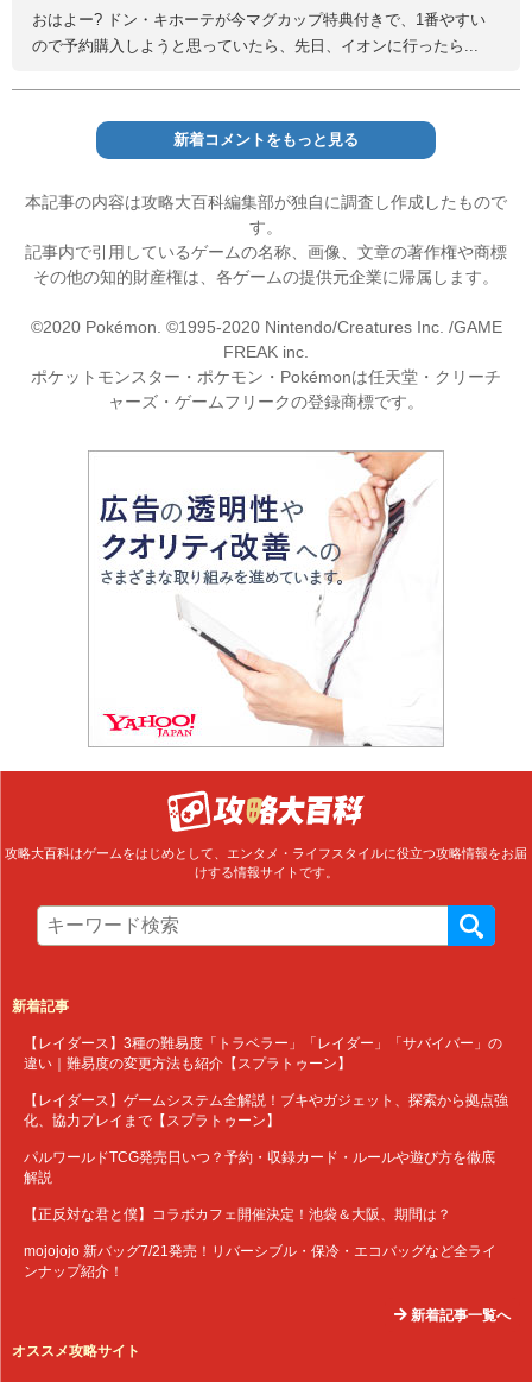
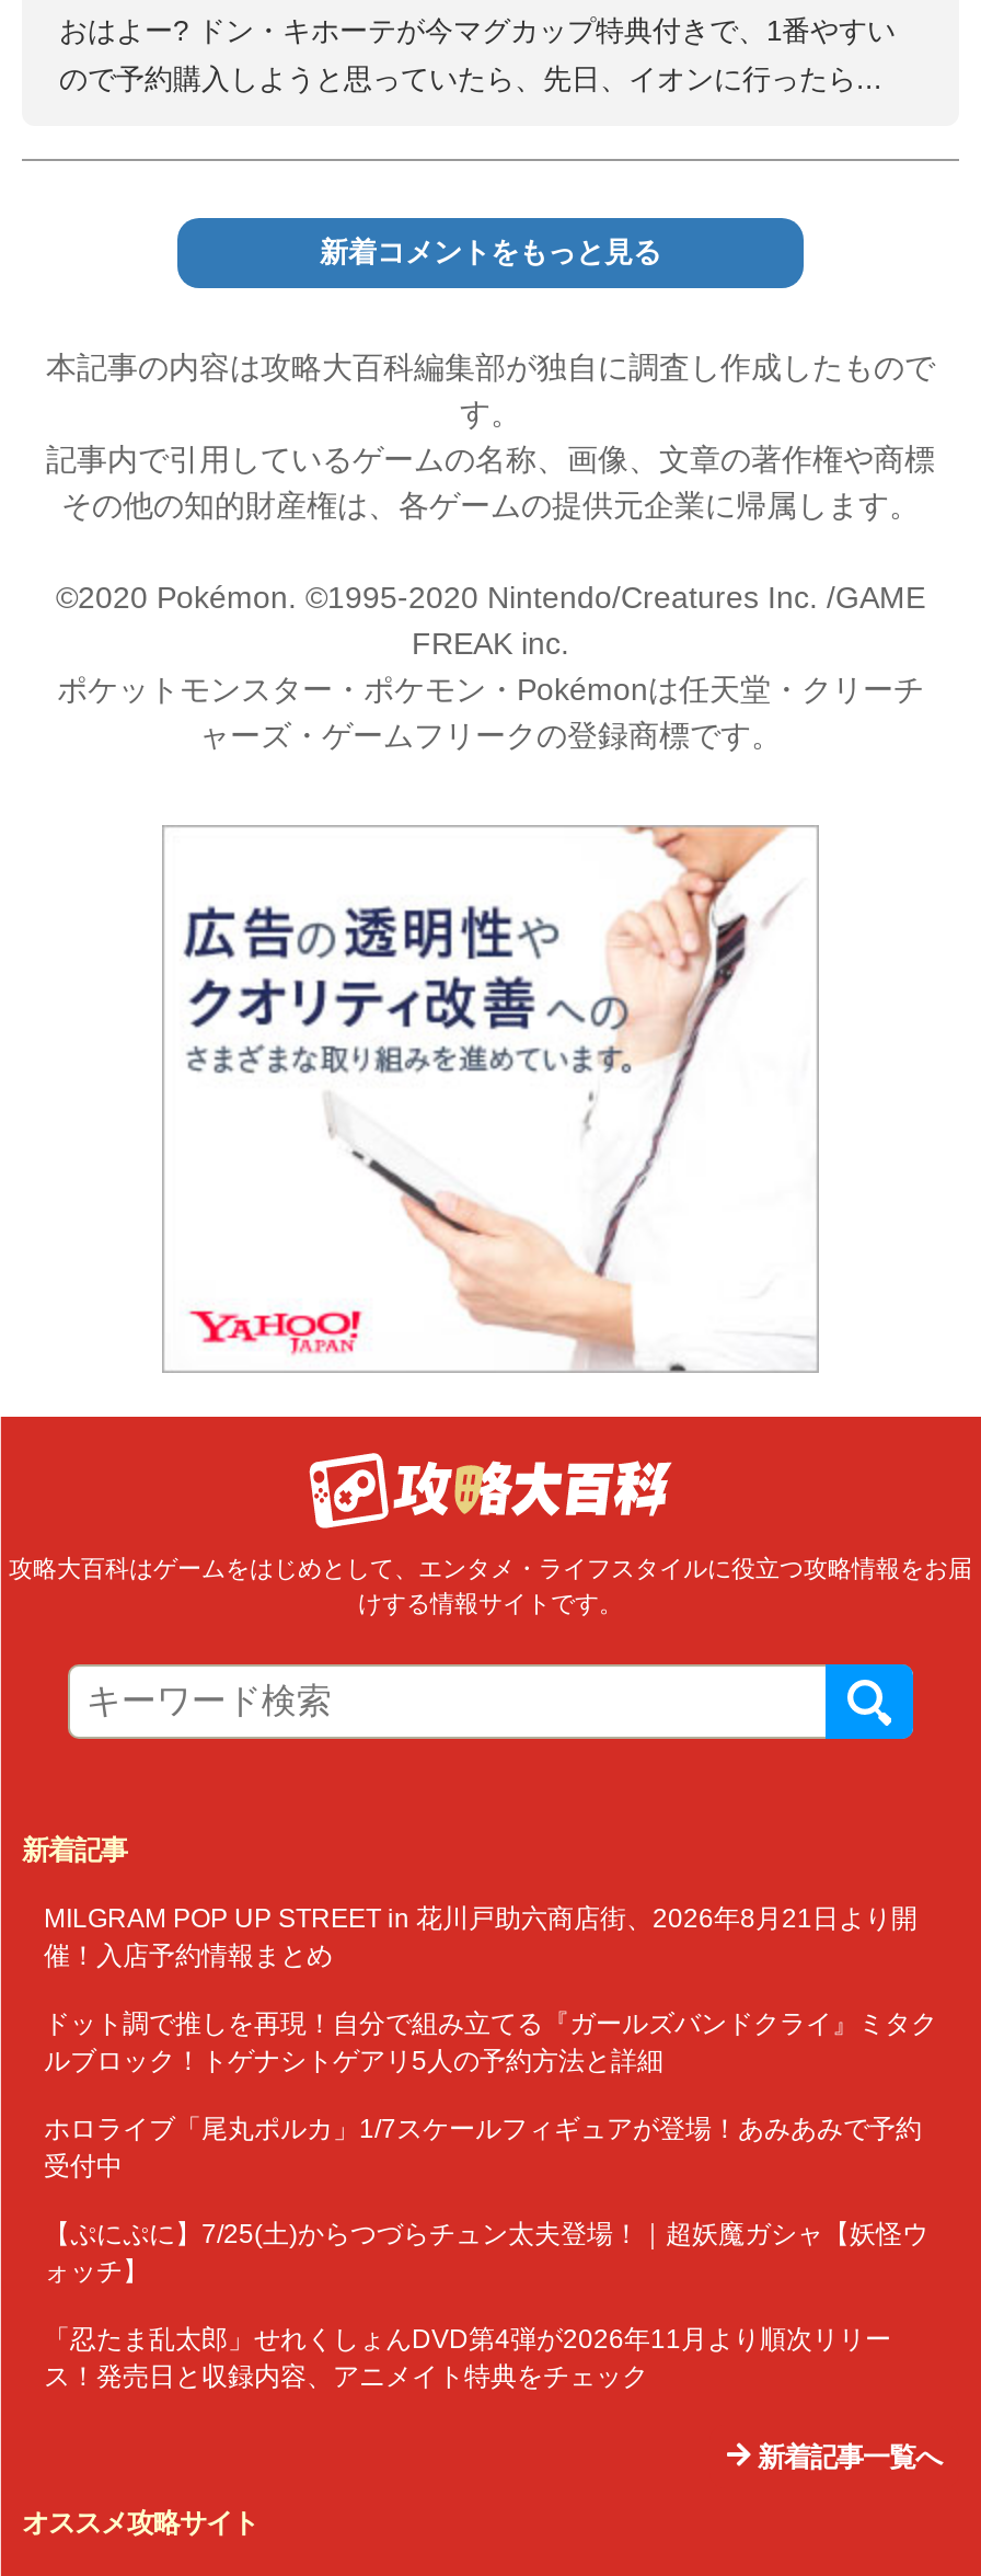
[24,1035,502,1071] 【レイダース】3種の難易度「トラベラー」「レイダー」「サバイバー」の | 違い｜難易度の変更方法も紹介【スプラトゥーン】 -> [44,1903,917,1969] MILGRAM POP UP STREET in 花川戸助六商店街、2026年8月21日より開 | 催！入店予約情報まとめ
[24,1092,508,1128] 【レイダース】ゲームシステム全解説！ブキやガジェット、探索から拠点強 | 化、協力プレイまで【スプラトゥーン】 -> [44,2009,937,2074] ドット調で推しを再現！自分で組み立てる『ガールズバンドクライ』ミタク | ルブロック！トゲナシトゲアリ5人の予約方法と詳細
[24,1149,495,1185] パルワールドTCG発売日いつ？予約・収録カード・ルールや遊び方を徹底 | 解説 -> [44,2114,922,2180] ホロライブ「尾丸ポルカ」1/7スケールフィギュアが登場！あみあみで予約 | 受付中
[24,1206,451,1222] 【正反対な君と僕】コラボカフェ開催決定！池袋＆大阪、期間は？ -> [44,2219,928,2285] 【ぷにぷに】7/25(土)からつづらチュン太夫登場！｜超妖魔ガシャ【妖怪ウ | ォッチ】
[24,1243,496,1279] mojojojo 新バッグ7/21発売！リバーシブル・保冷・エコバッグなど全ライ | ンナップ紹介！ -> [44,2324,891,2390] 「忍たま乱太郎」せれくしょんDVD第4弾が2026年11月より順次リリー | ス！発売日と収録内容、アニメイト特典をチェック

